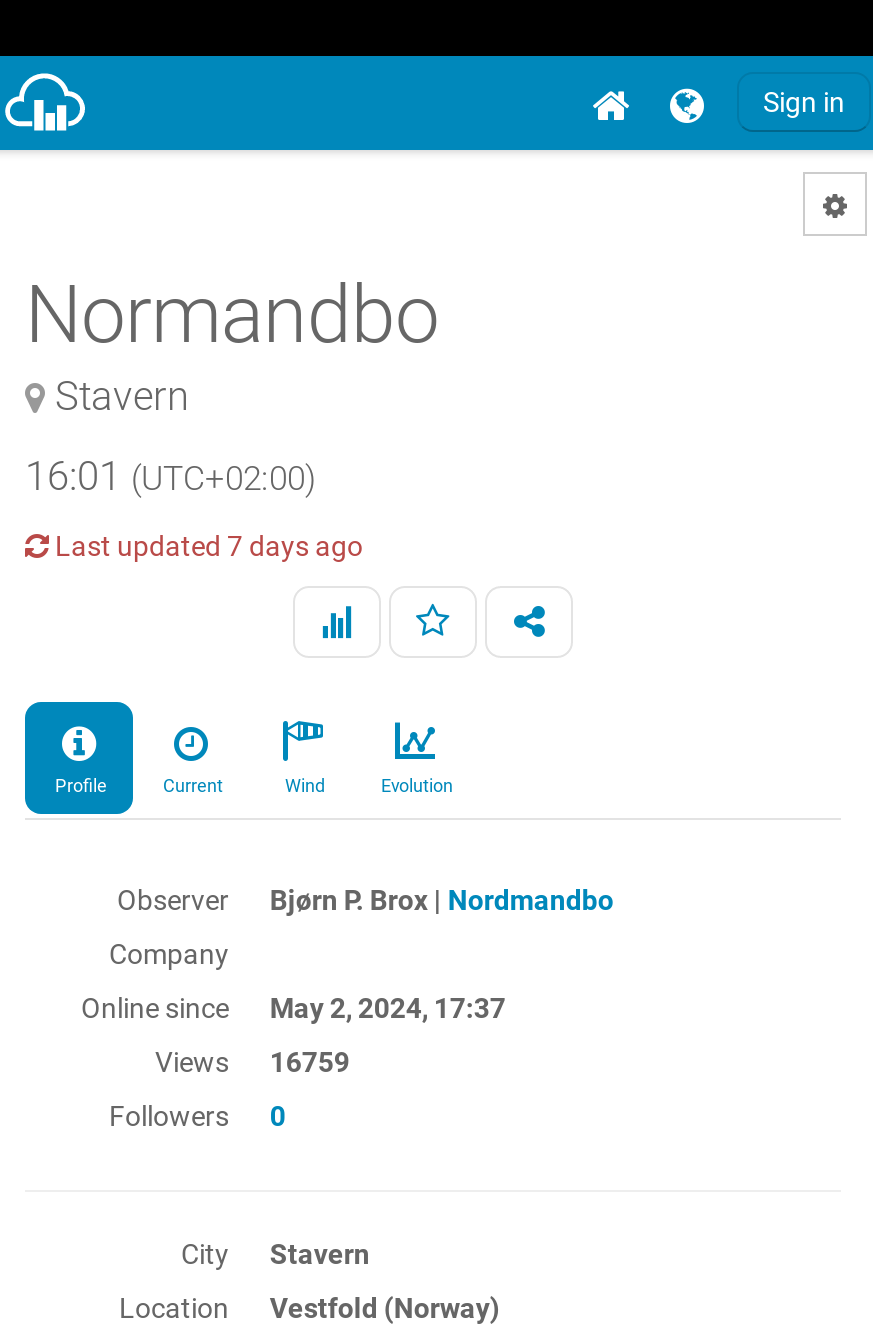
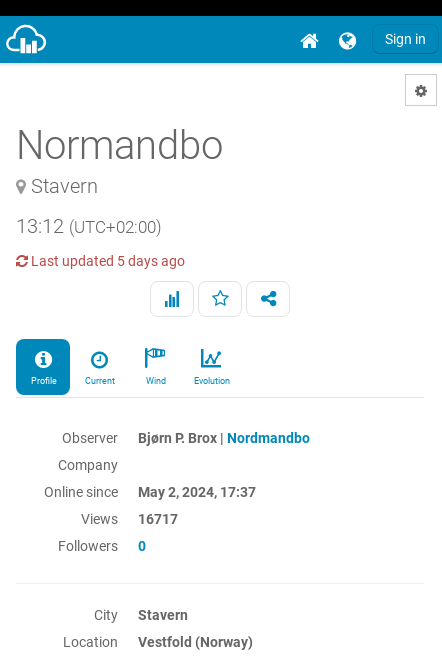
[25,452,317,500] 16:01 (UTC+02:00) -> [16,214,162,238] 13:12 (UTC+02:00)
[55,530,363,562] Last updated 7 days ago -> [31,253,185,269] Last updated 5 days ago
[155,1046,350,1078] Views 16759 -> [81,511,178,527] Views 16717

